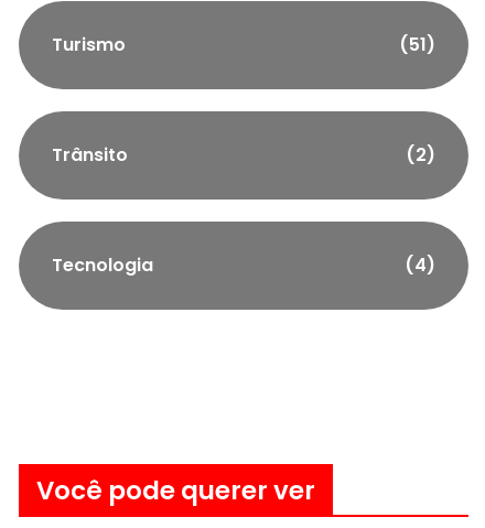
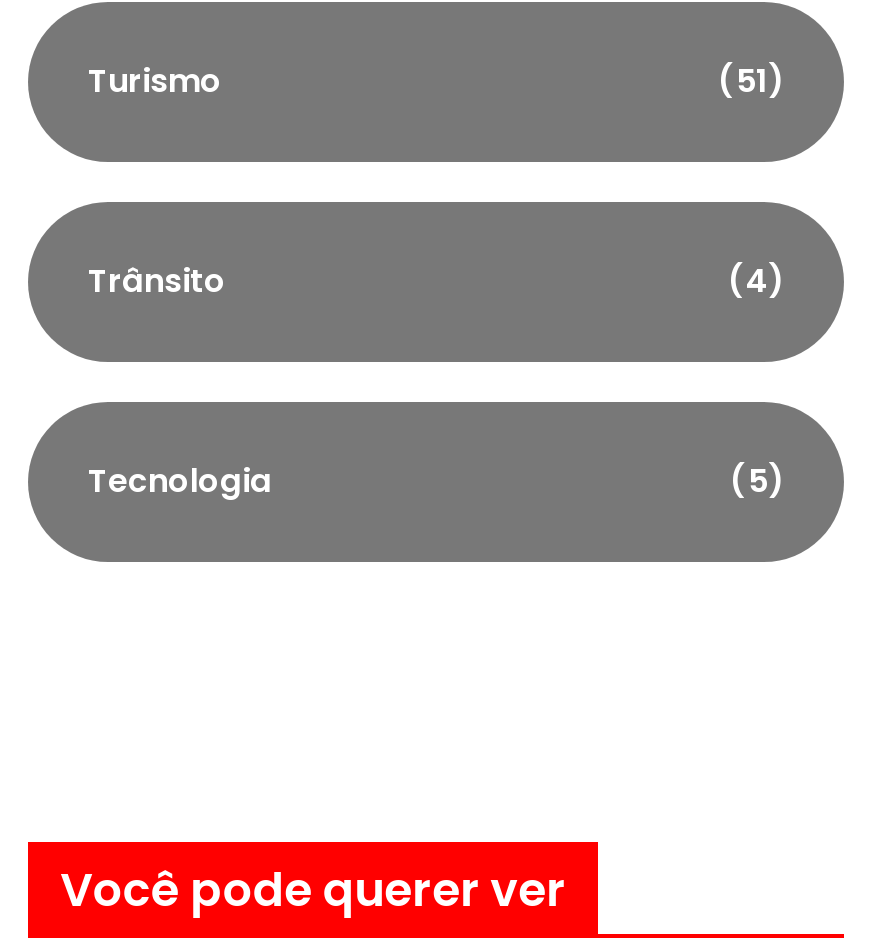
[406,142,435,168] (2) -> [728,258,784,304] (4)
[405,253,435,278] (4) -> [730,458,784,504] (5)

